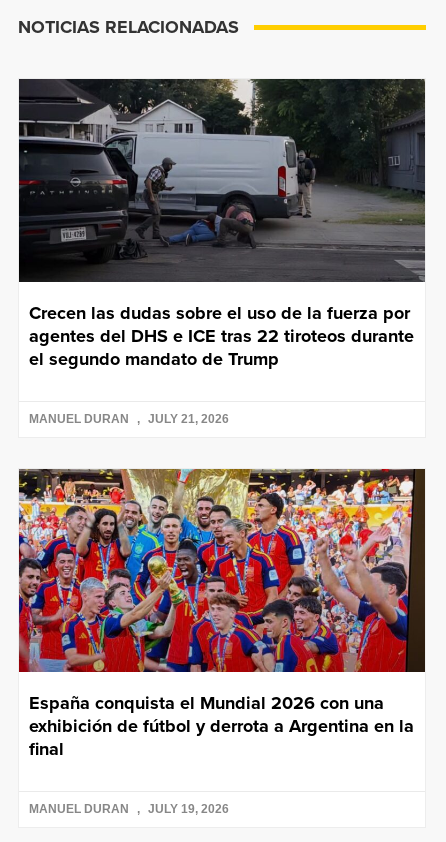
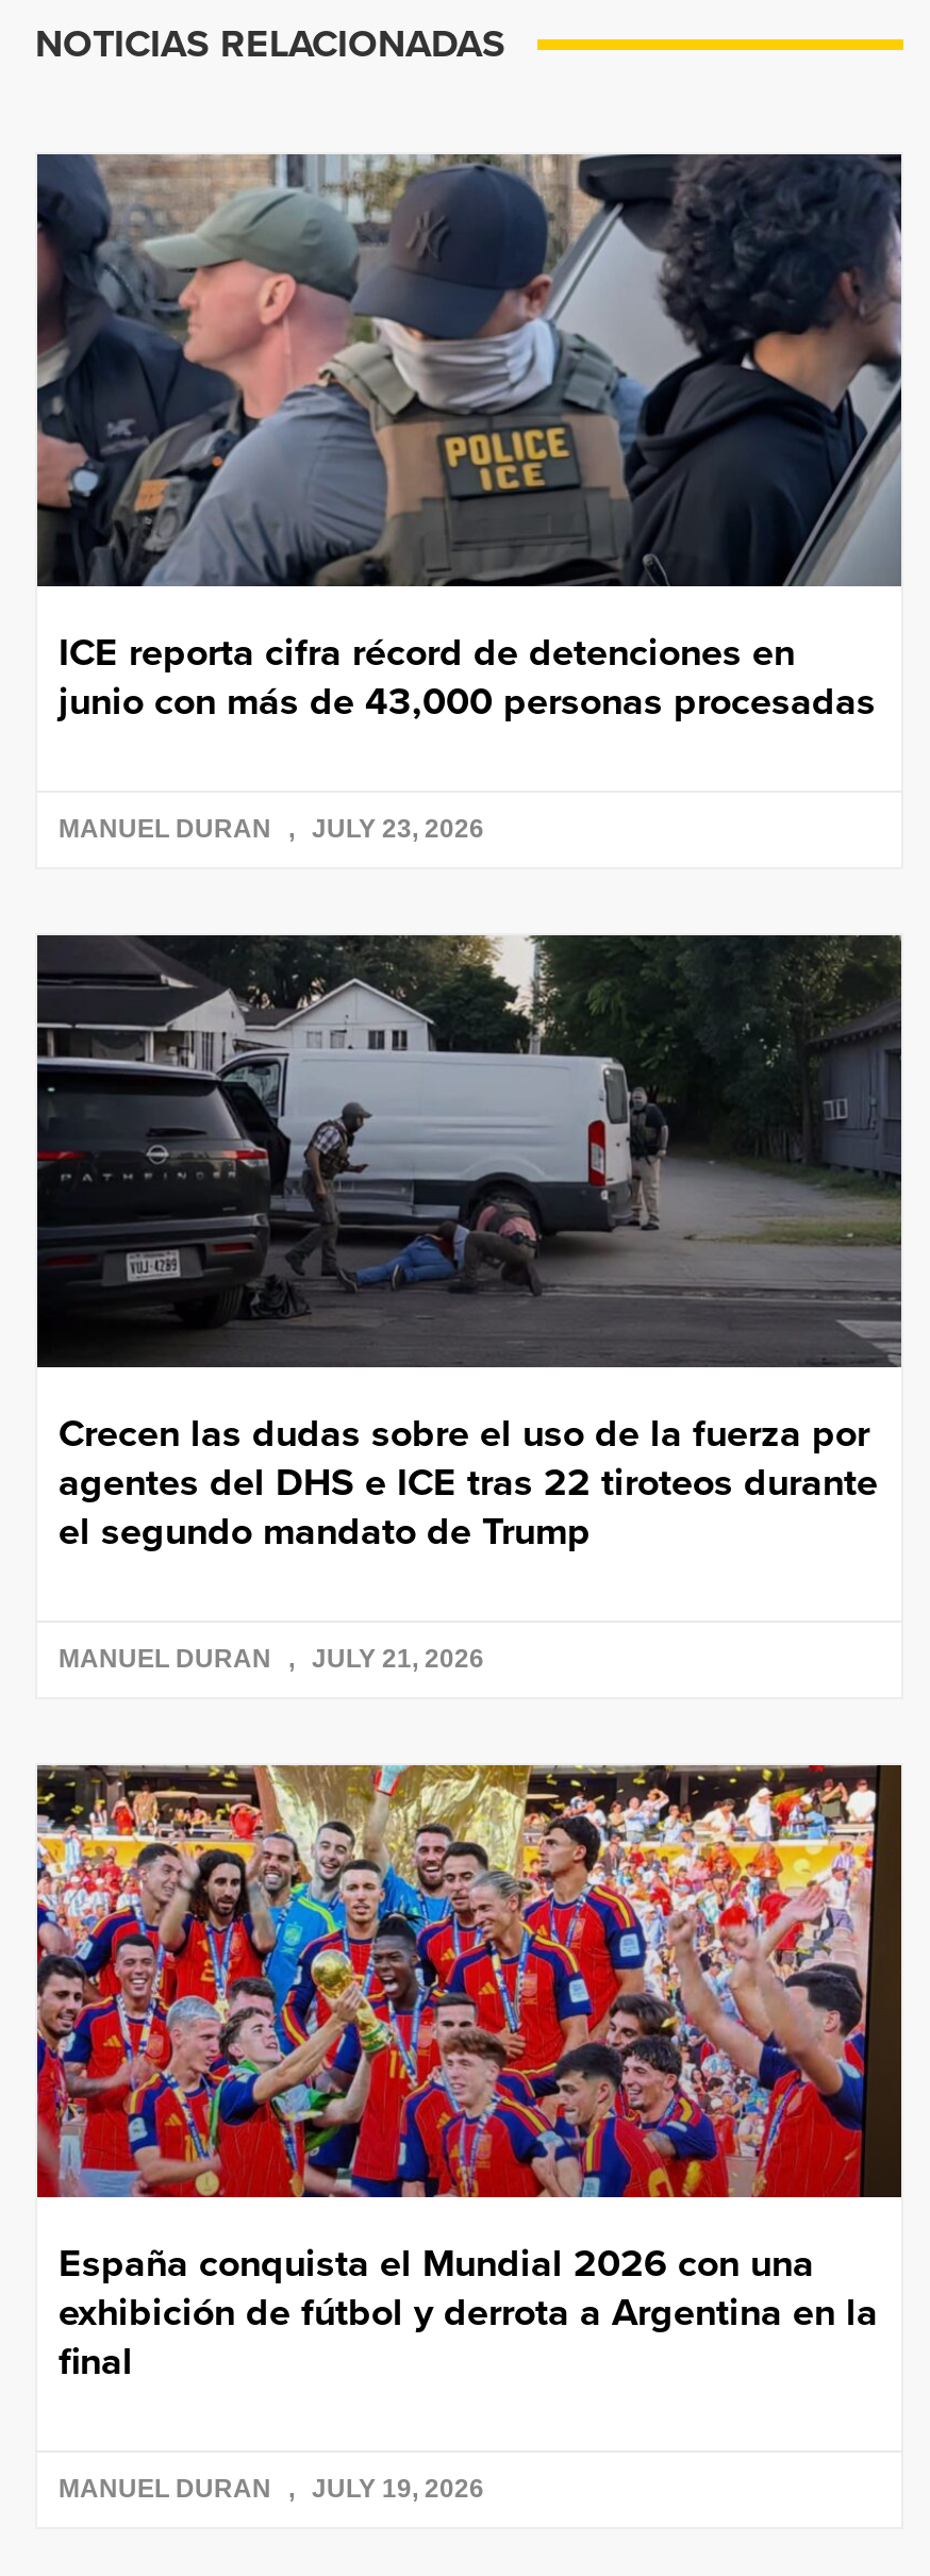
none -> [35,154,901,845] [image] | ICE reporta cifra récord de detenciones en | junio con más de 43,000 personas procesadas | MANUEL DURAN | JULY 23, 2026

